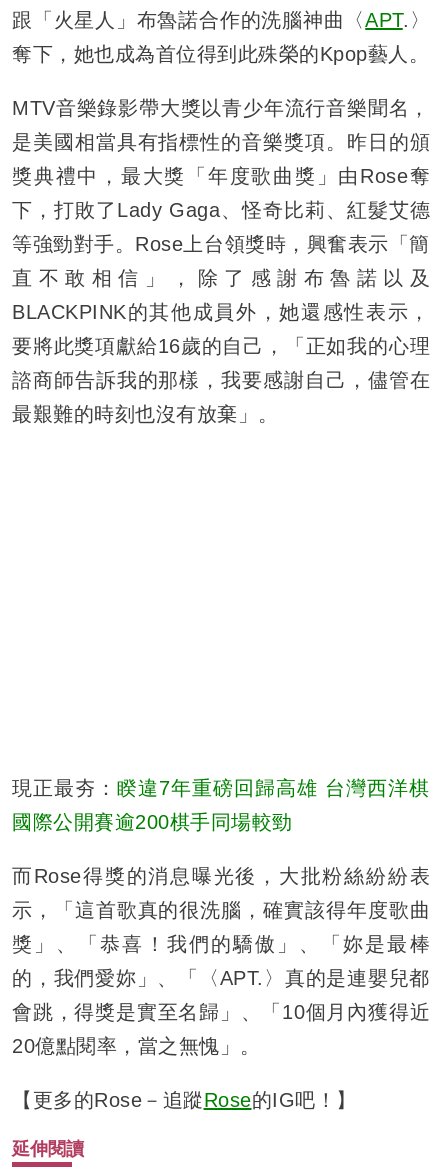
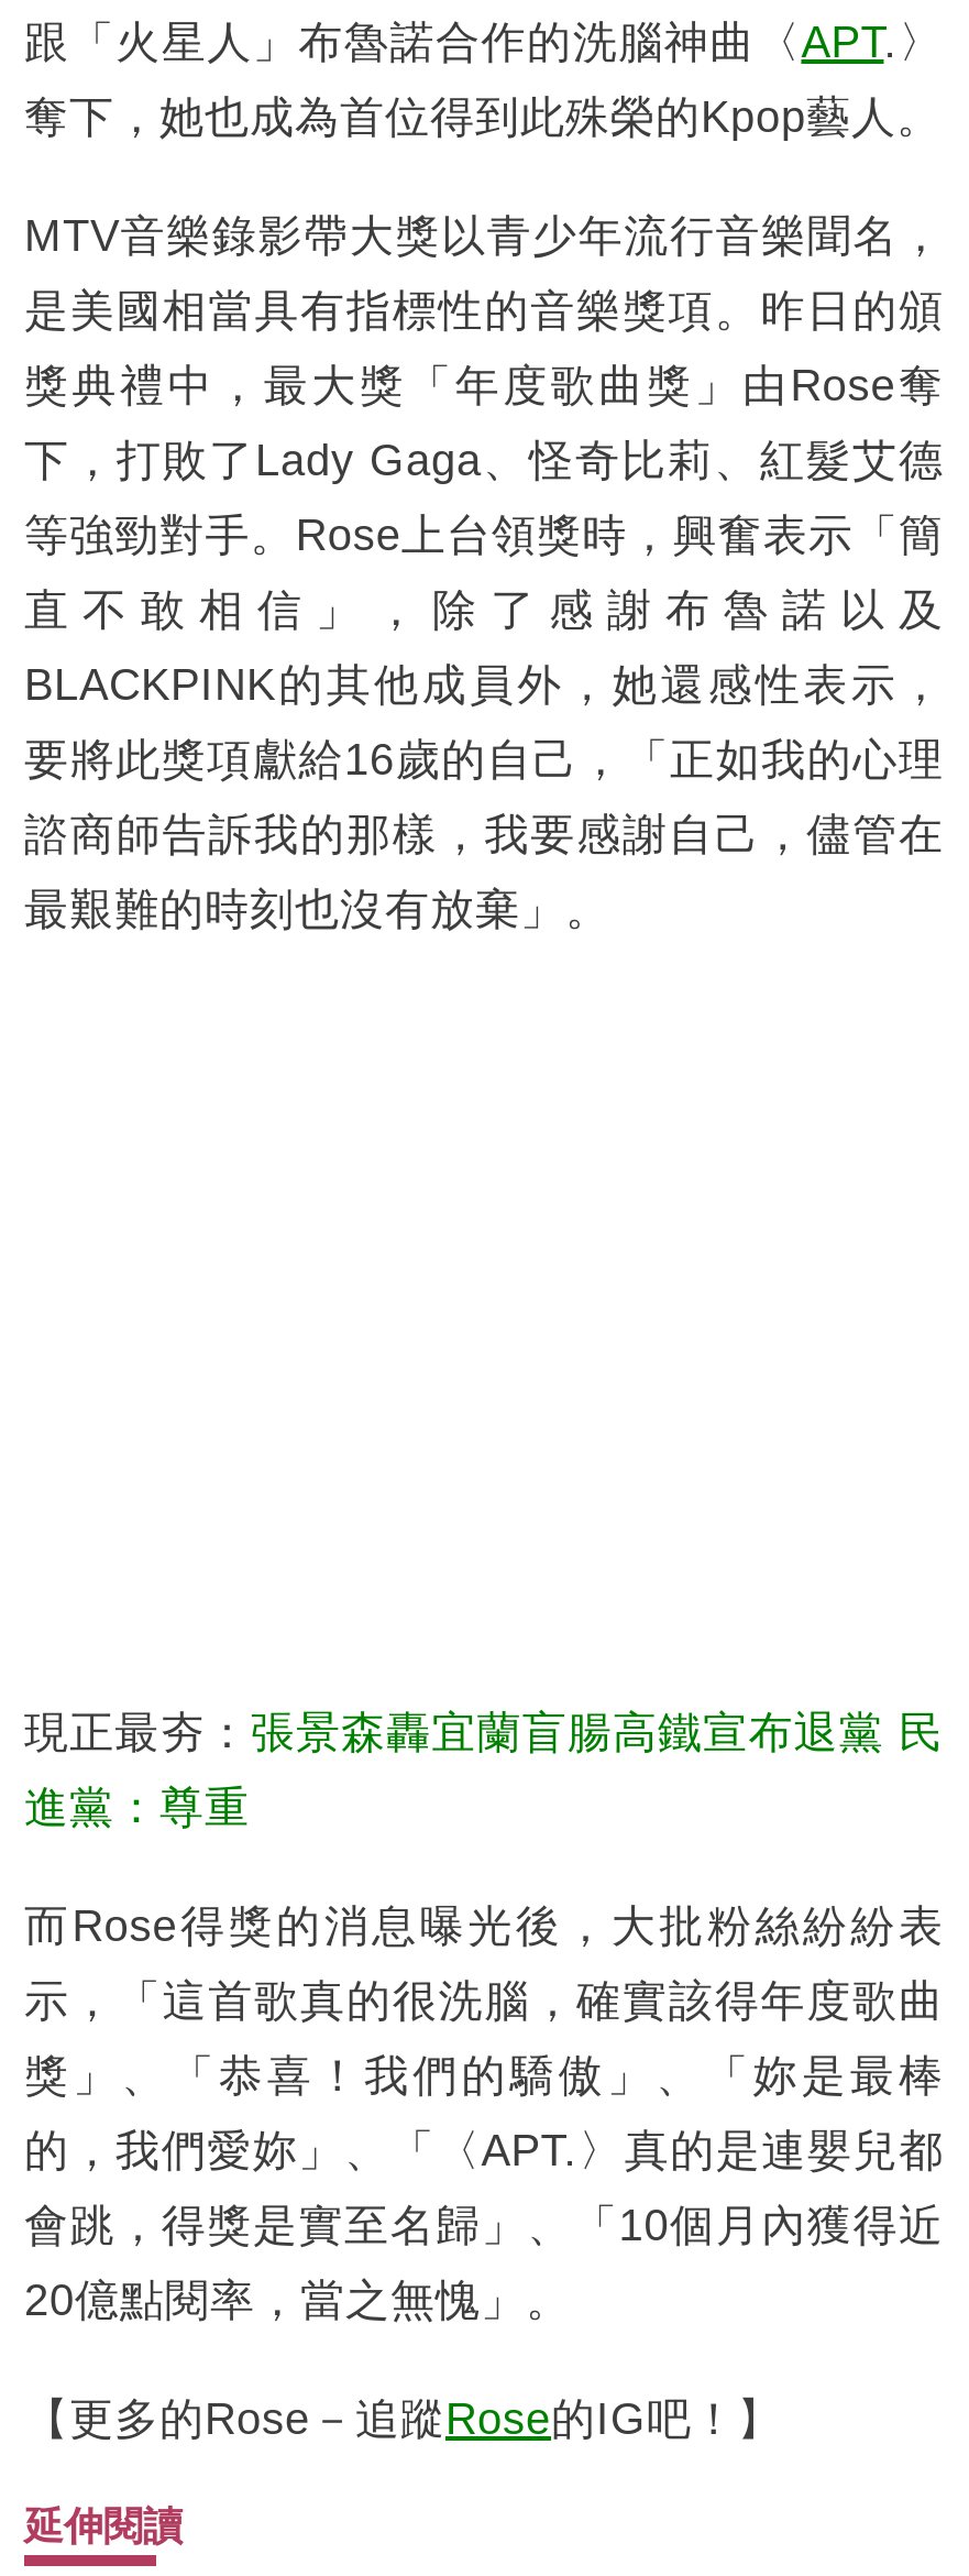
[12,777,430,799] 現正最夯：睽違7年重磅回歸高雄 台灣西洋棋 -> [24,1707,944,1756] 現正最夯：張景森轟宜蘭盲腸高鐵宣布退黨 民
[12,811,292,833] 國際公開賽逾200棋手同場較勁 -> [24,1782,250,1830] 進黨：尊重

